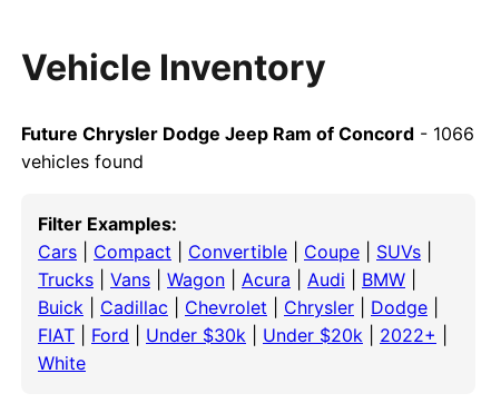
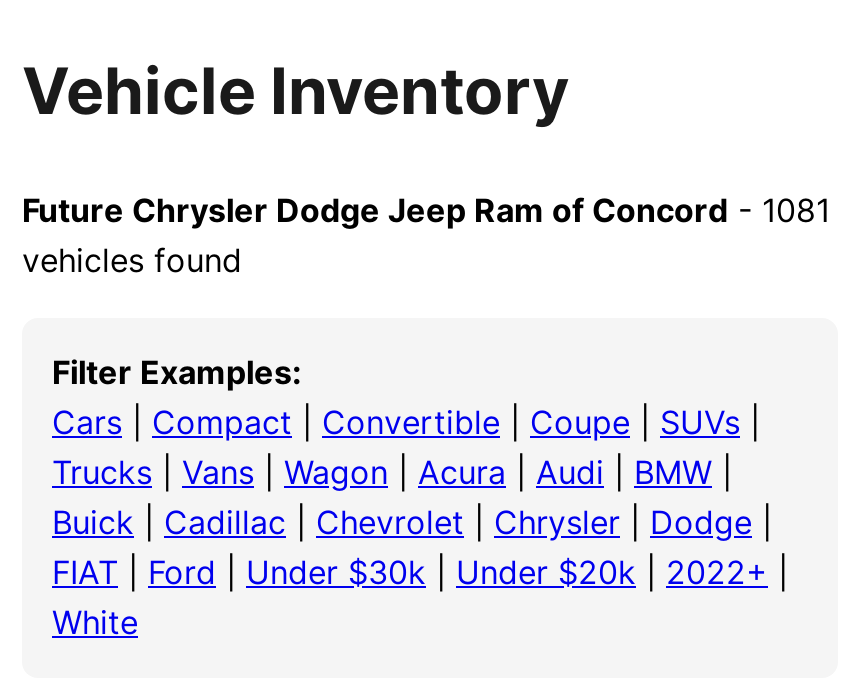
[21,122,474,145] Future Chrysler Dodge Jeep Ram of Concord - 1066 -> [22,190,830,230] Future Chrysler Dodge Jeep Ram of Concord - 1081

